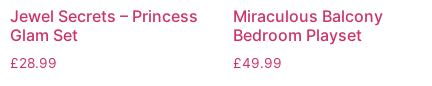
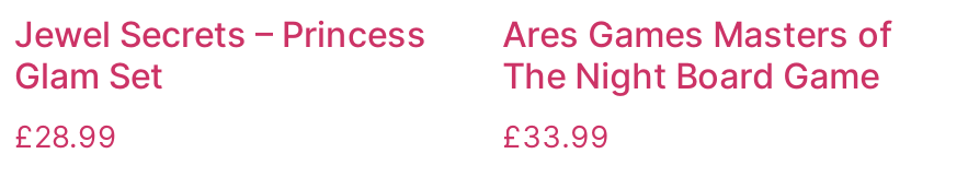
[233,6,383,45] Miraculous Balcony | Bedroom Playset -> [502,12,893,97] Ares Games Masters of | The Night Board Game
[233,55,282,71] £49.99 -> [502,119,610,154] £33.99

